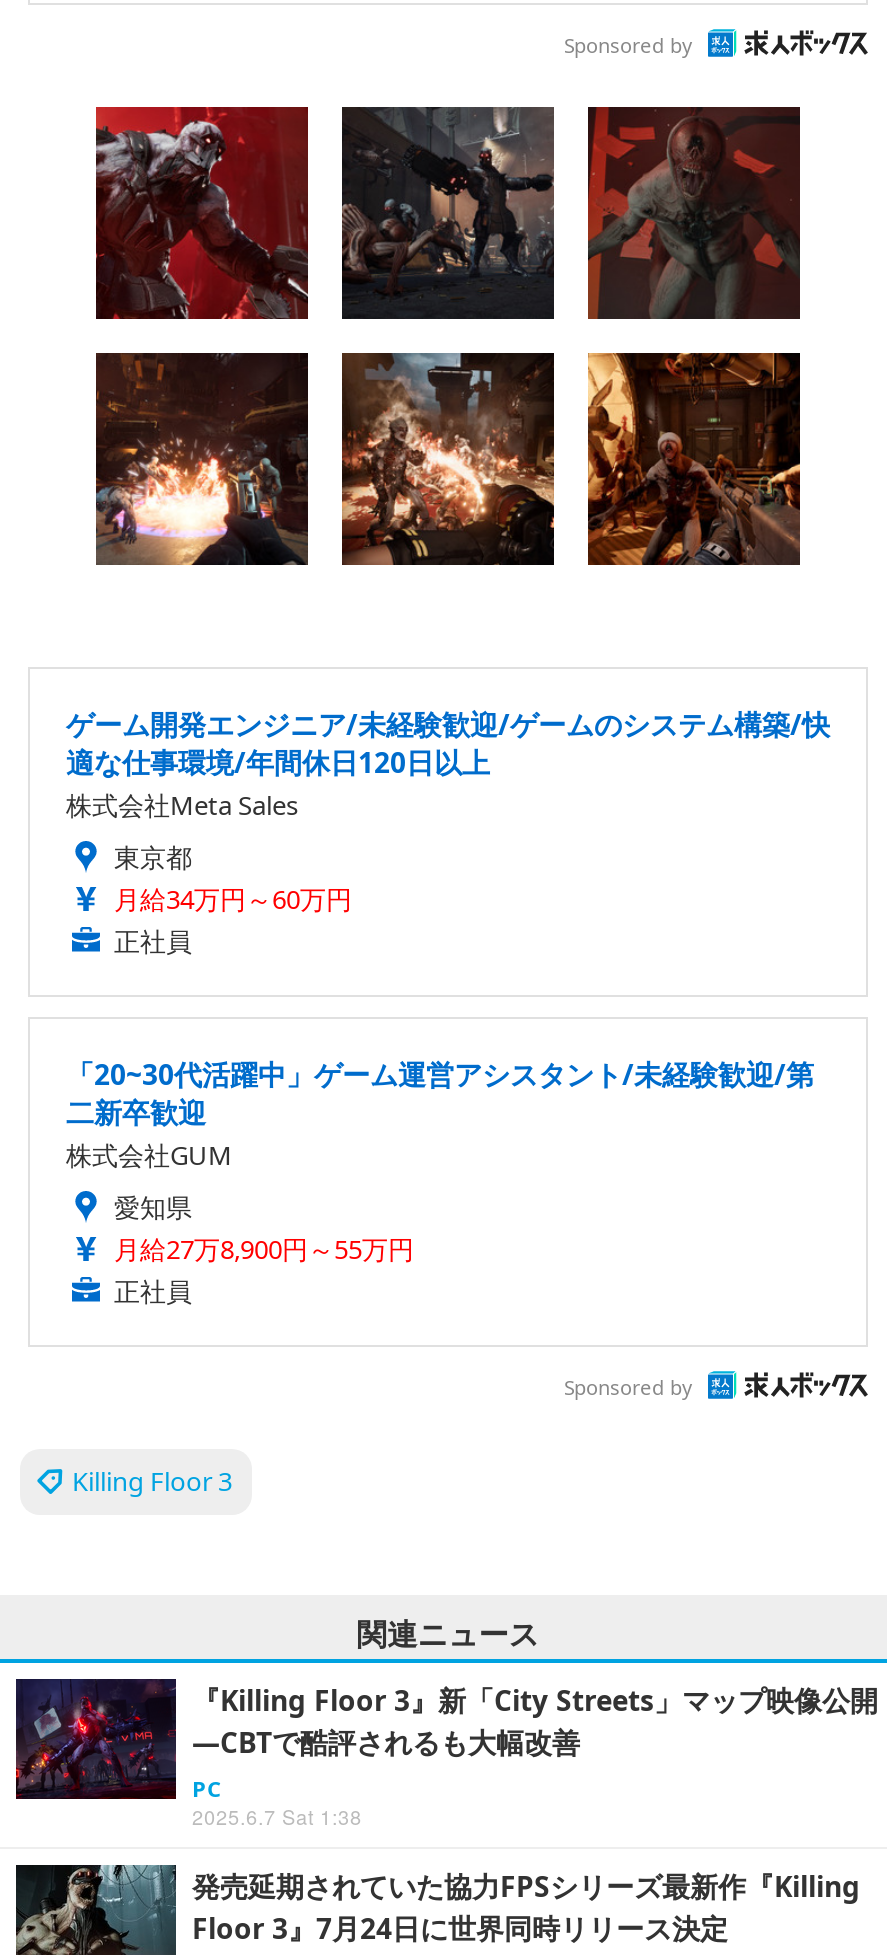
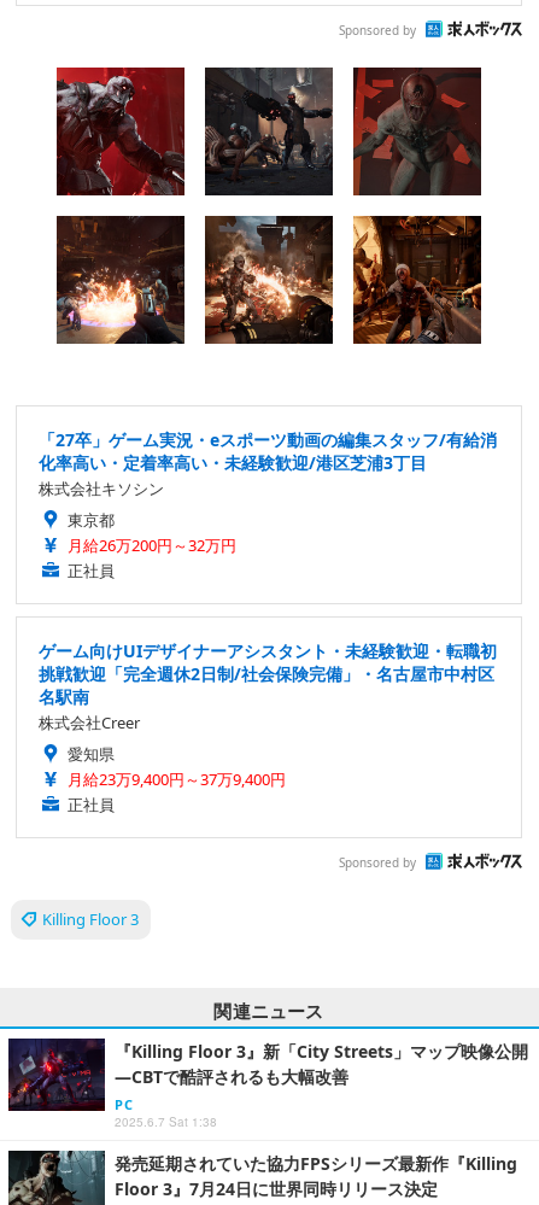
[66,706,830,824] ゲーム開発エンジニア/未経験歓迎/ゲームのシステム構築/快 | 適な仕事環境/年間休日120日以上 | 株式会社Meta Sales -> [39,429,497,500] 「27卒」ゲーム実況・eスポーツ動画の編集スタッフ/有給消 | 化率高い・定着率高い・未経験歓迎/港区芝浦3丁目 | 株式会社キソシン
[114,882,352,918] 月給34万円～60万円 -> [68,535,236,556] 月給26万200円～32万円
[66,1056,814,1174] 「20~30代活躍中」ゲーム運営アシスタント/未経験歓迎/第 | 二新卒歓迎 | 株式会社GUM -> [39,640,497,734] ゲーム向けUIデザイナーアシスタント・未経験歓迎・転職初 | 挑戦歓迎「完全週休2日制/社会保険完備」・名古屋市中村区 | 名駅南 | 株式会社Creer
[114,1232,414,1268] 月給27万8,900円～55万円 -> [68,769,286,790] 月給23万9,400円～37万9,400円

